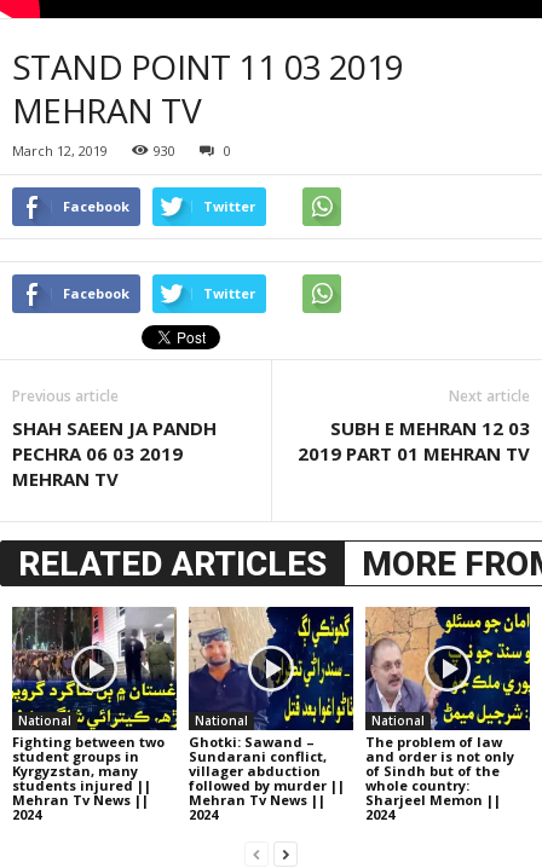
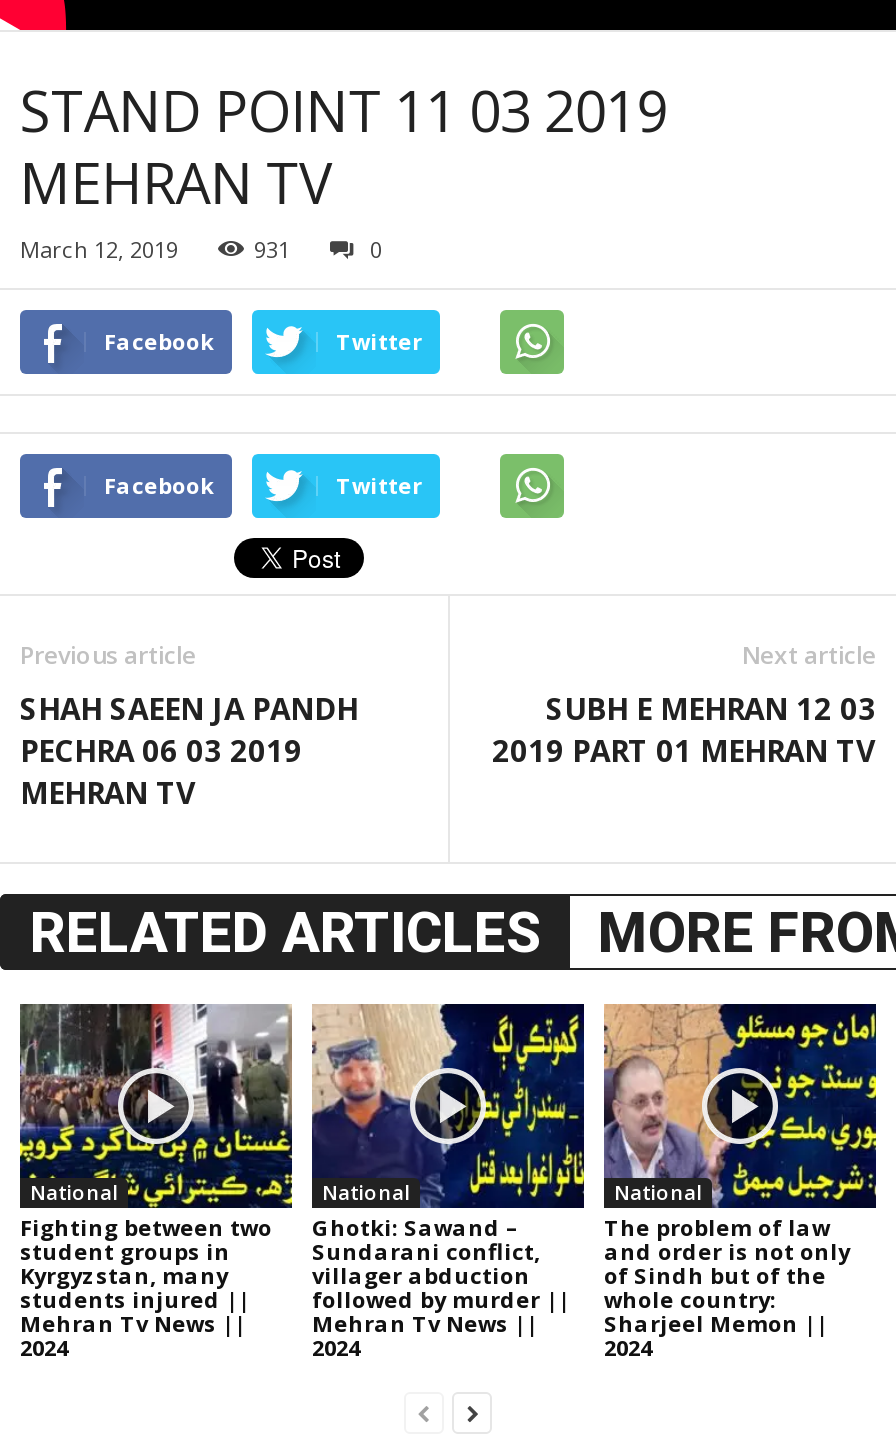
[154,141,175,160] 930 -> [254,234,290,264] 931

